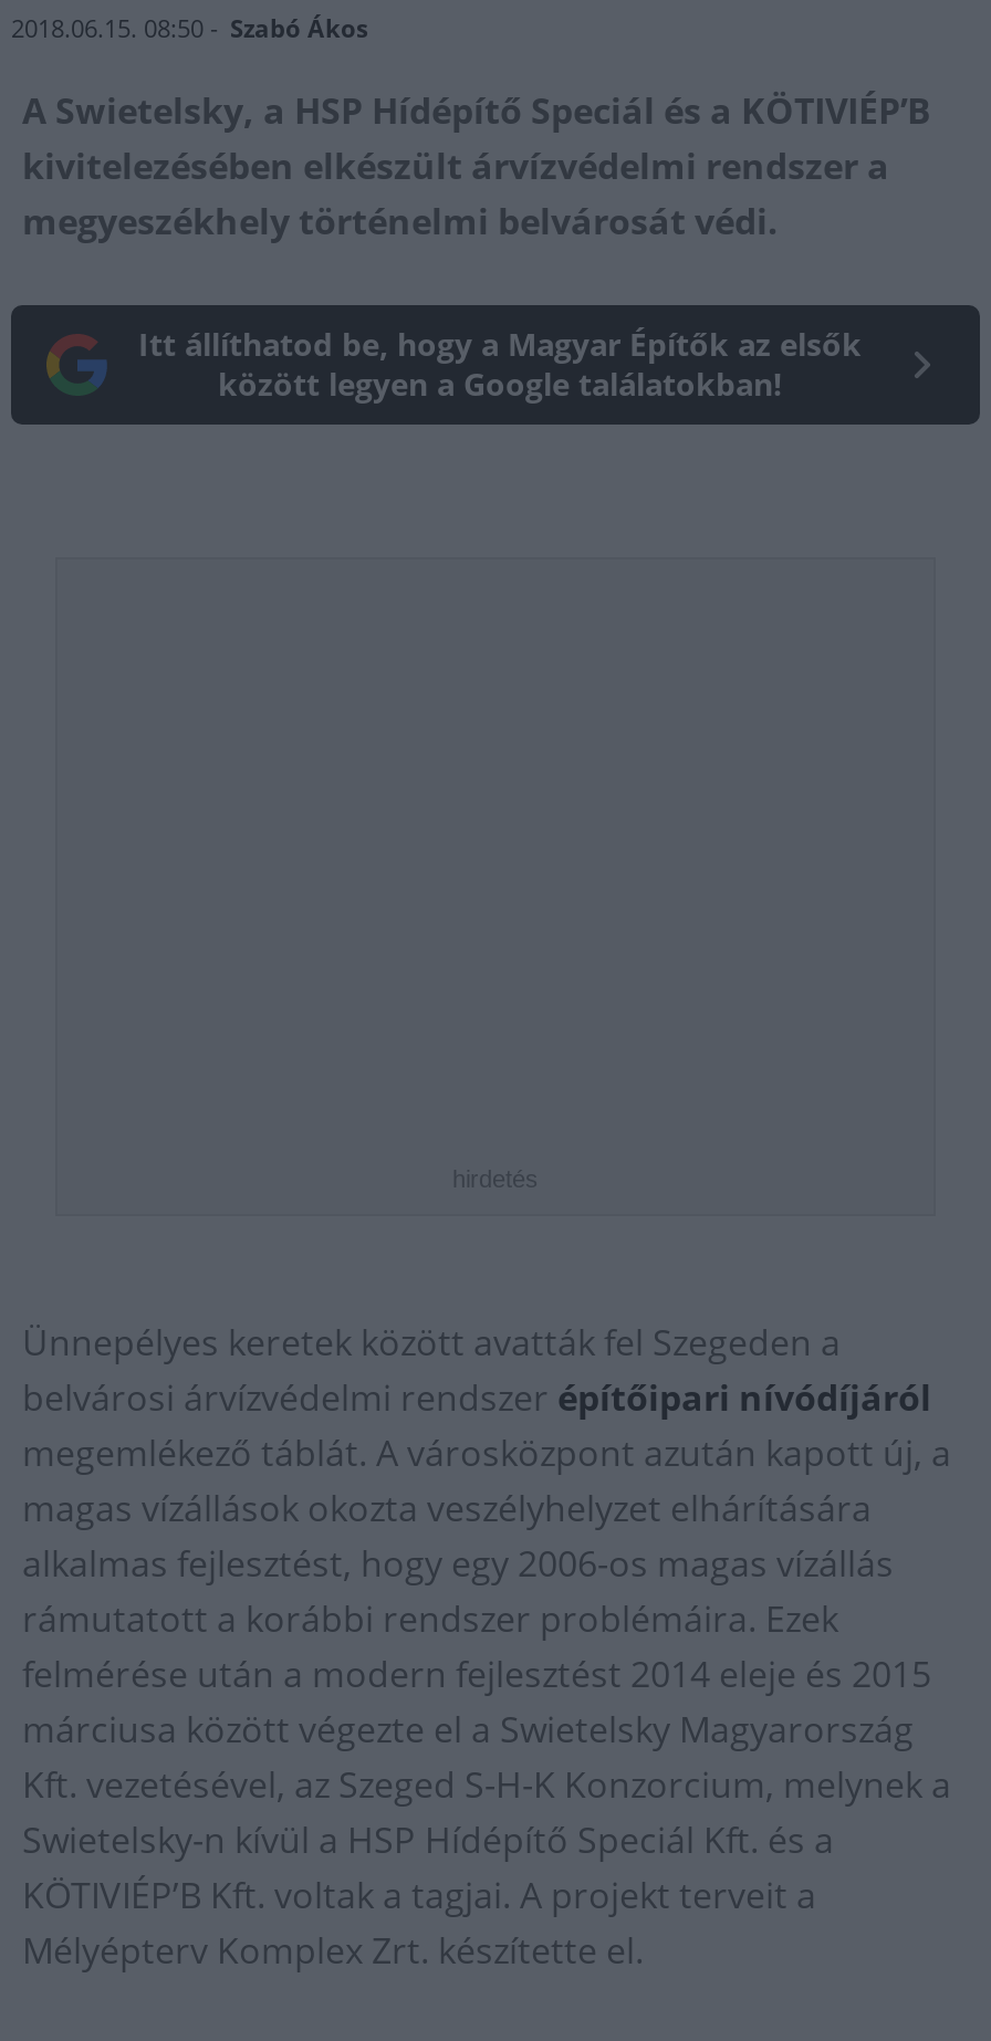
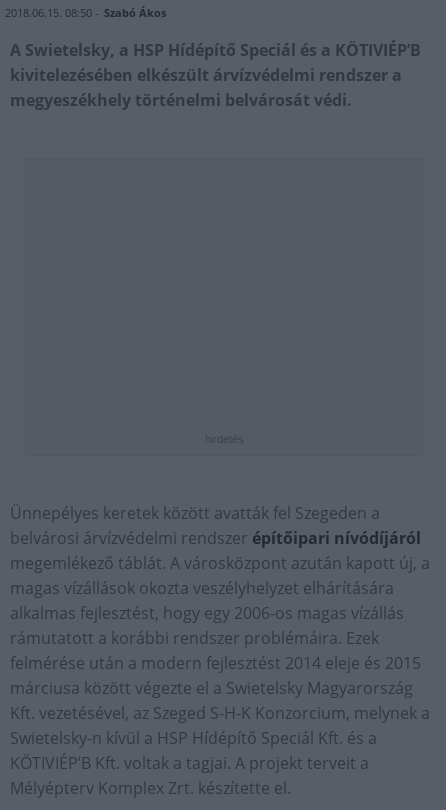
[138,324,862,405] Itt állíthatod be, hogy a Magyar Építők az elsők | között legyen a Google találatokban! -> none

